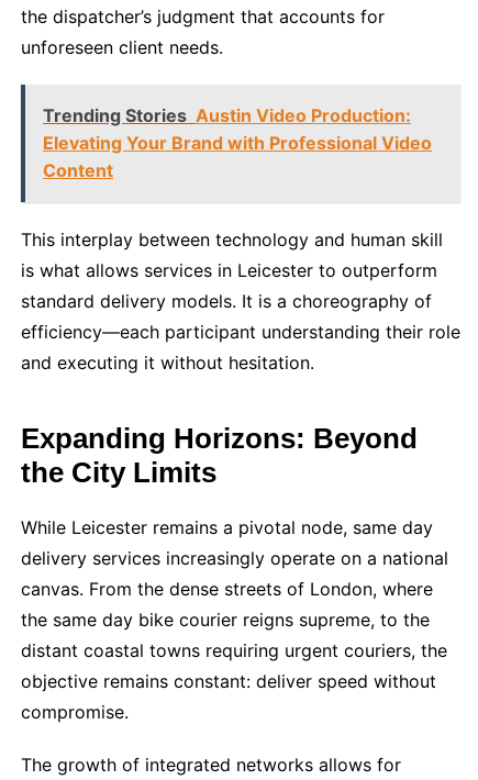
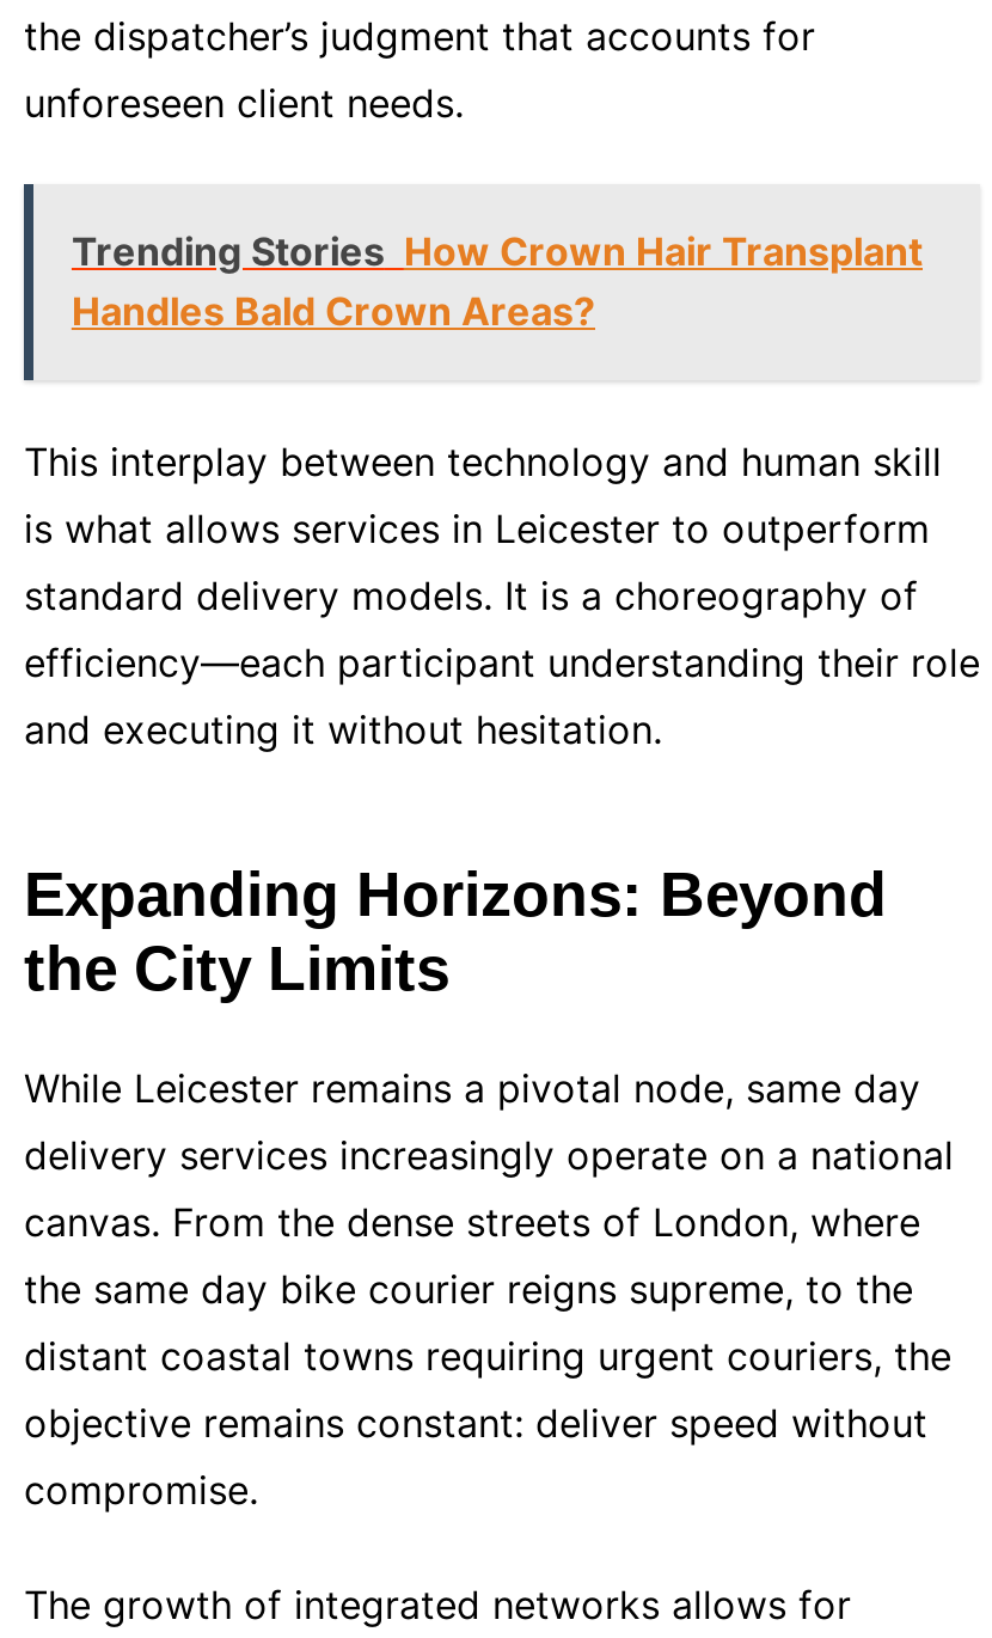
[43,105,432,181] Trending Stories Austin Video Production: | Elevating Your Brand with Professional Video | Content -> [72,228,923,335] Trending Stories How Crown Hair Transplant | Handles Bald Crown Areas?

